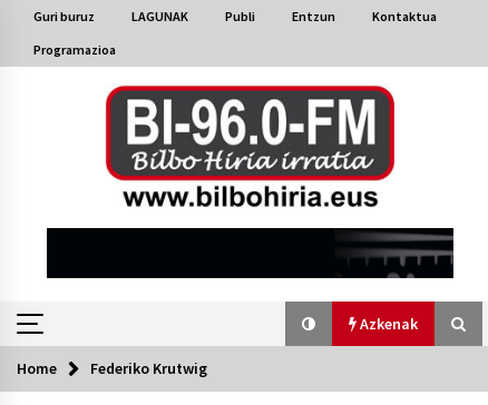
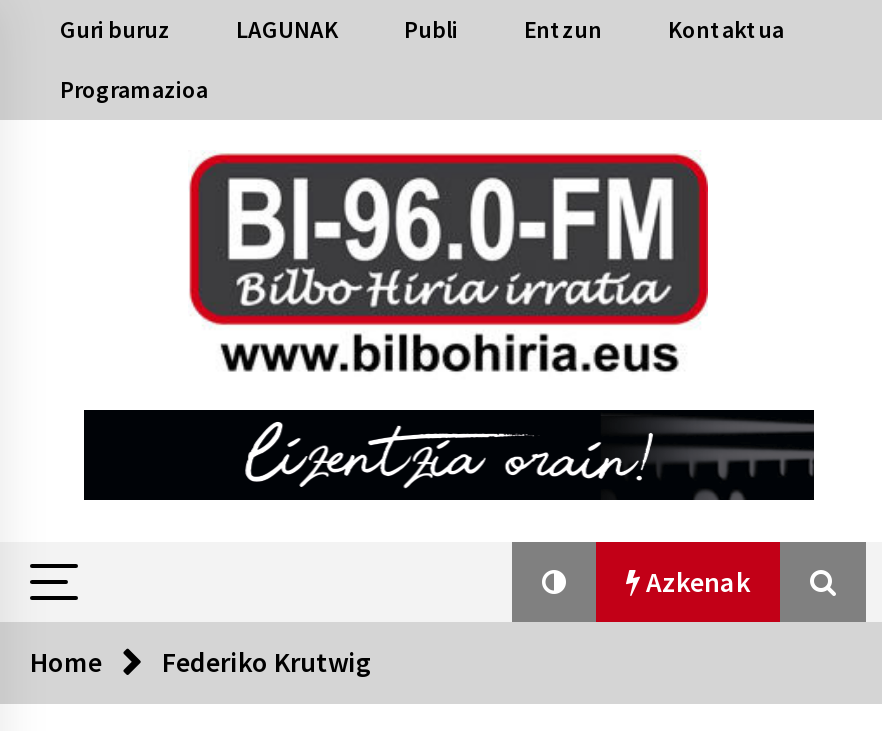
none -> [244,420,654,490] [image]

